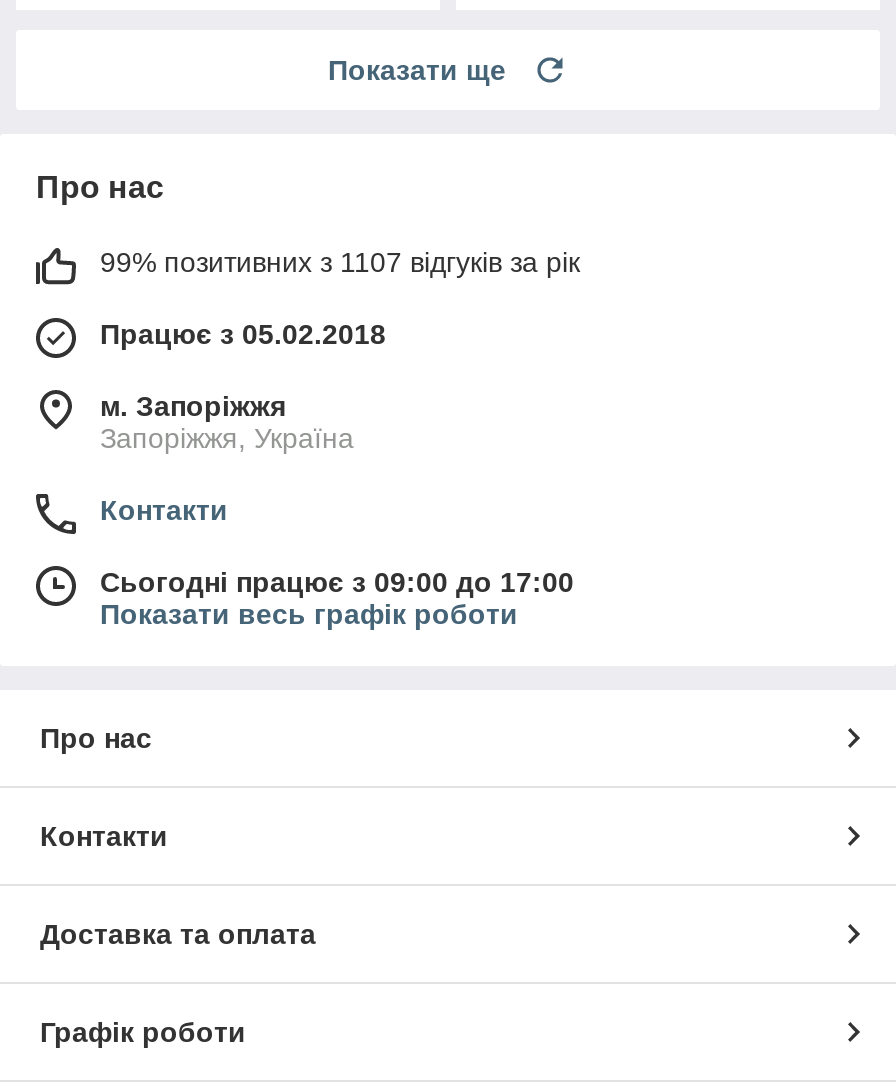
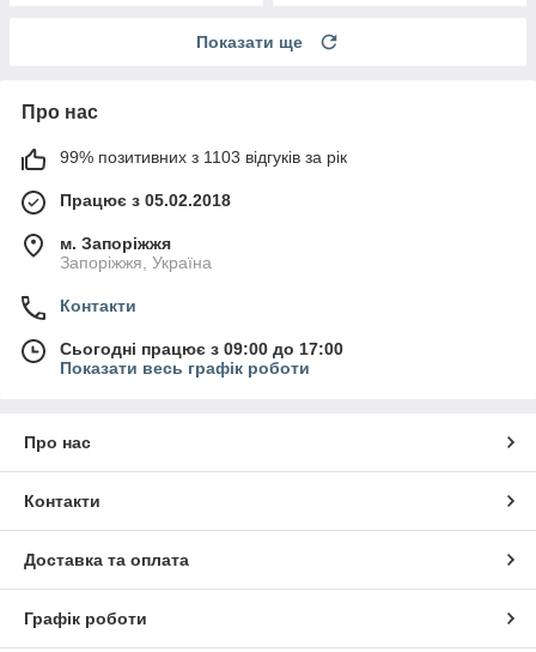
[100,246,580,278] 99% позитивних з 1107 відгуків за рік -> [60,147,347,166] 99% позитивних з 1103 відгуків за рік

